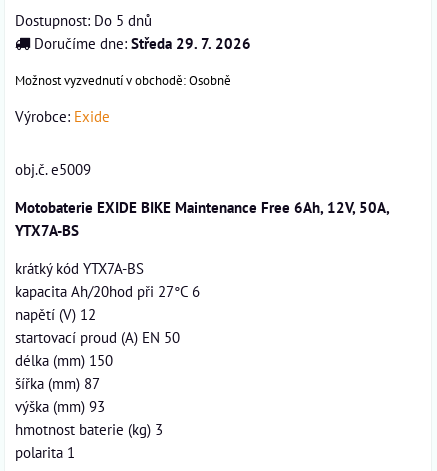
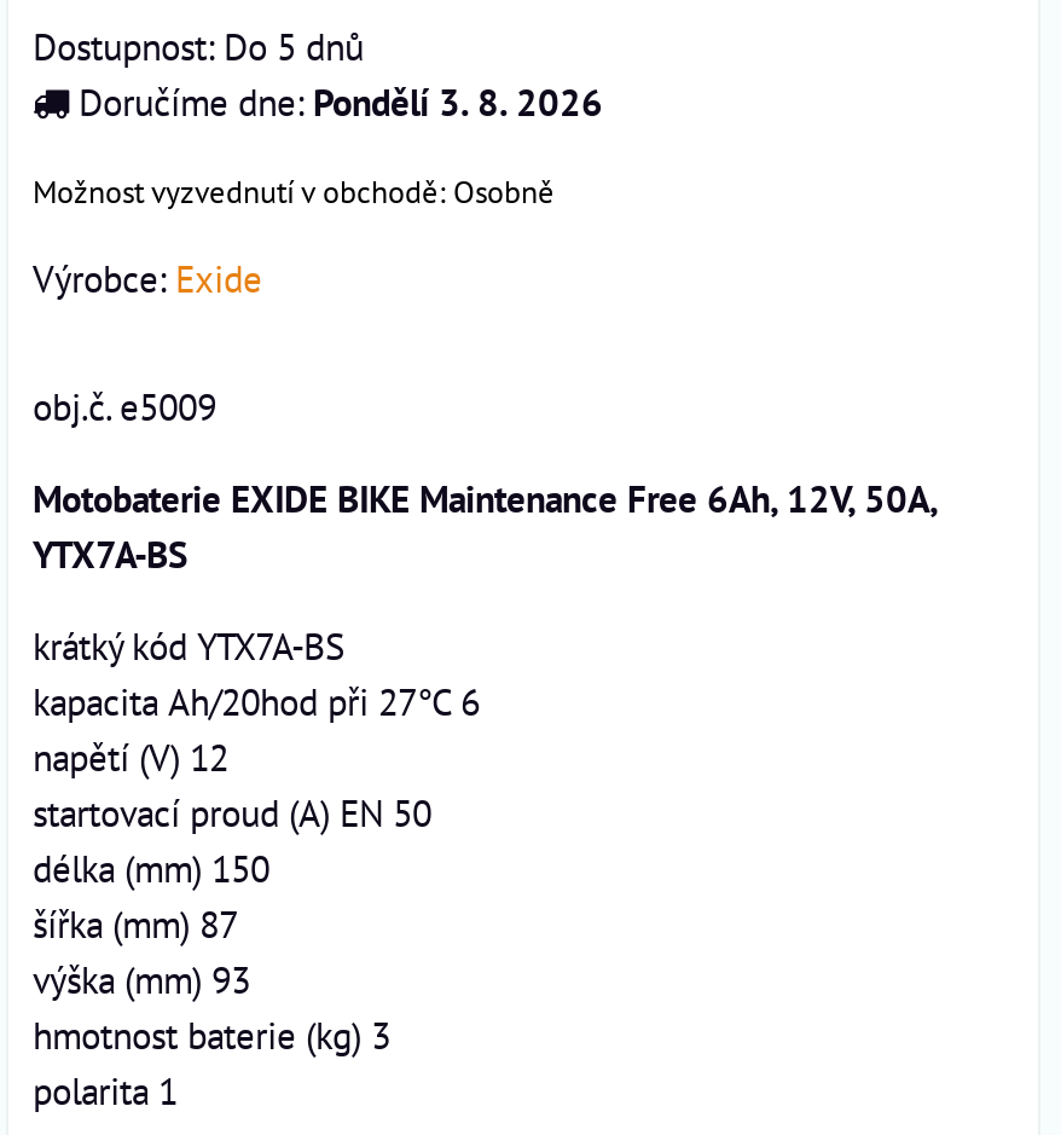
[30,33,251,53] Doručíme dne: Středa 29. 7. 2026 -> [69,76,603,125] Doručíme dne: Pondělí 3. 8. 2026

